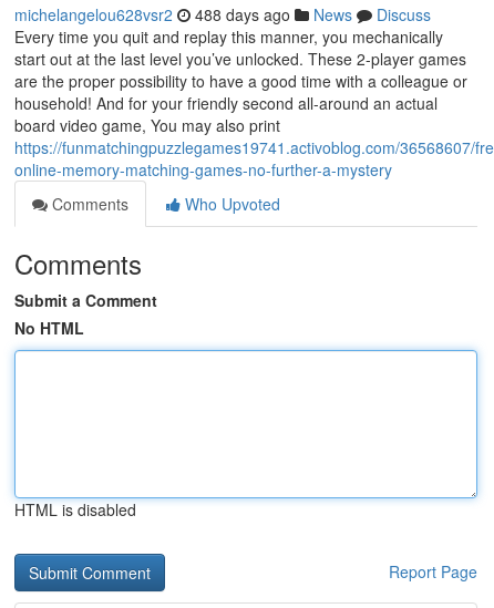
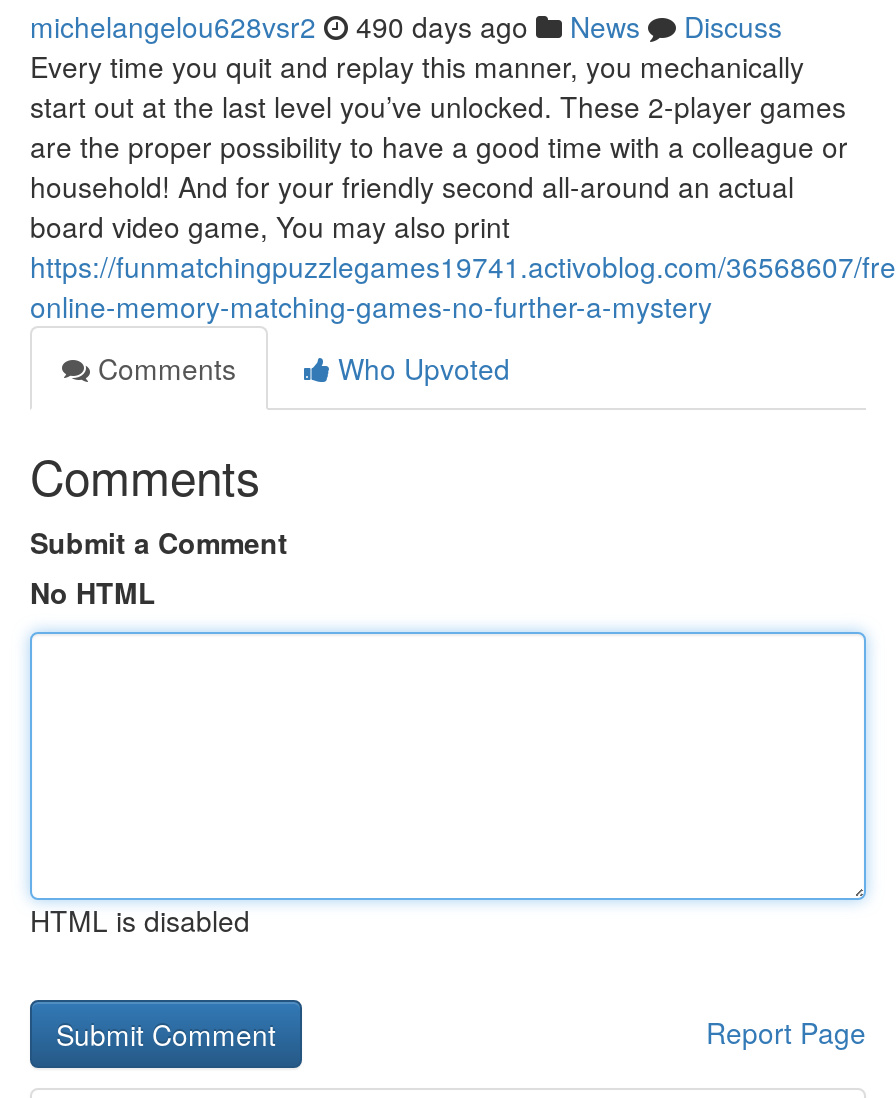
[14,3,431,25] michelangelou628vsr2 488 days ago News Discuss -> [30,6,782,46] michelangelou628vsr2 490 days ago News Discuss

